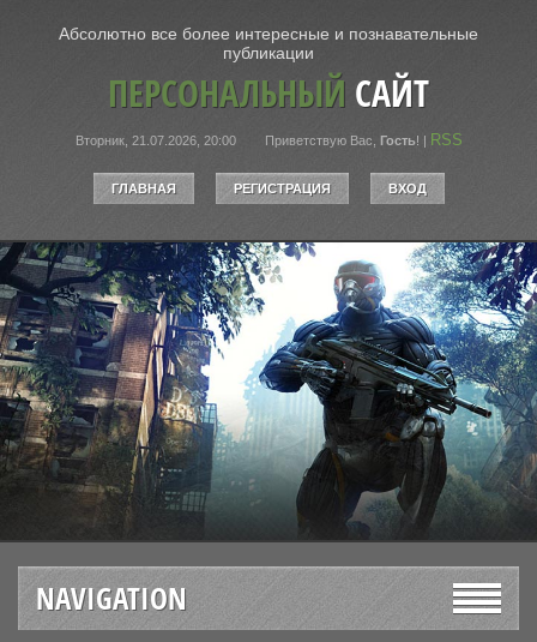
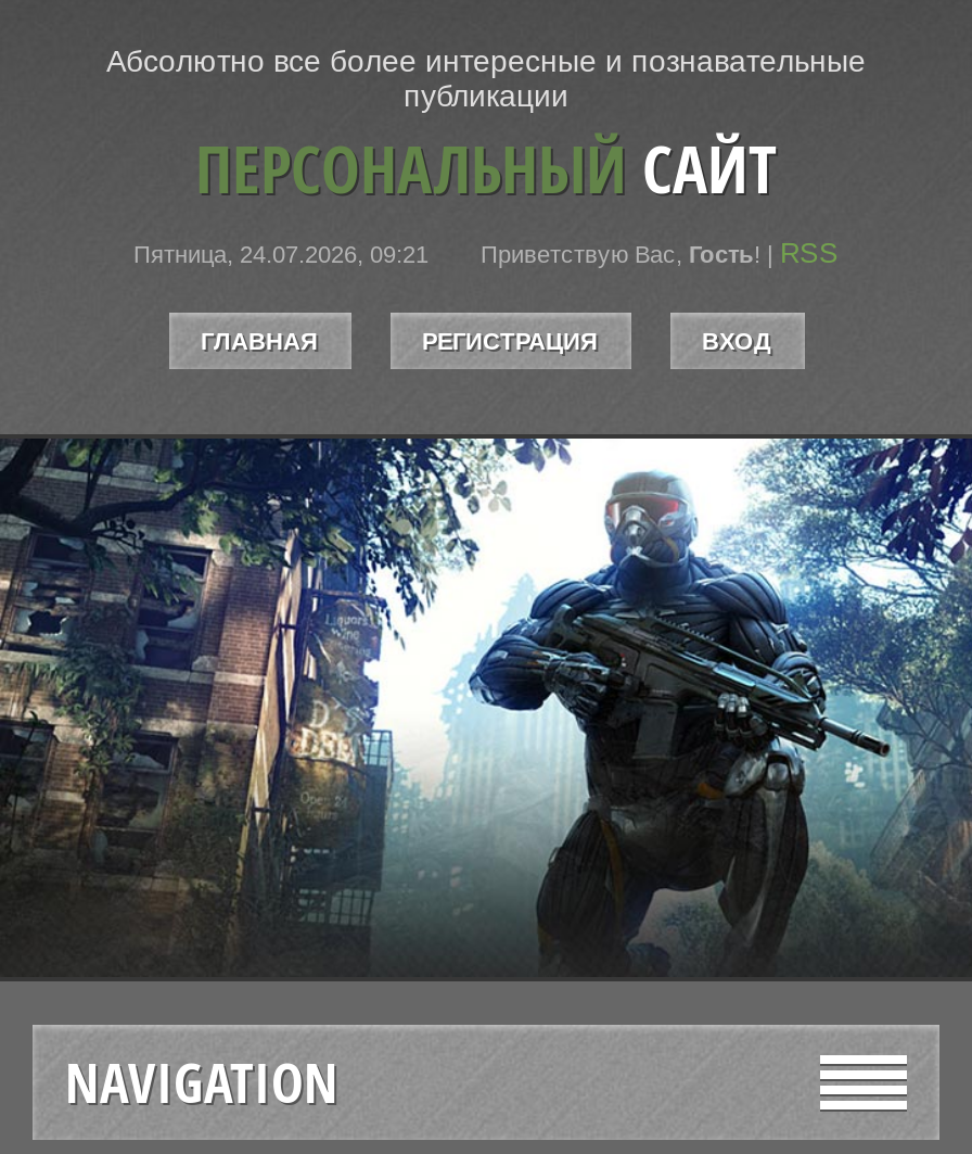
[75,133,236,148] Вторник, 21.07.2026, 20:00 -> [133,241,429,267] Пятница, 24.07.2026, 09:21

